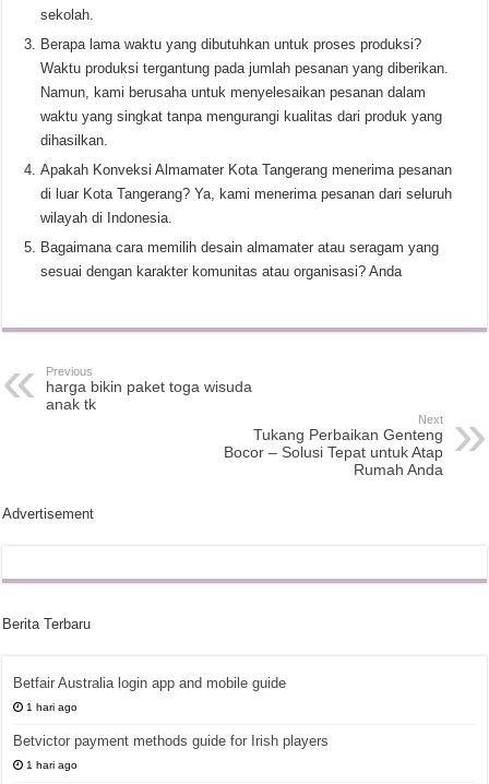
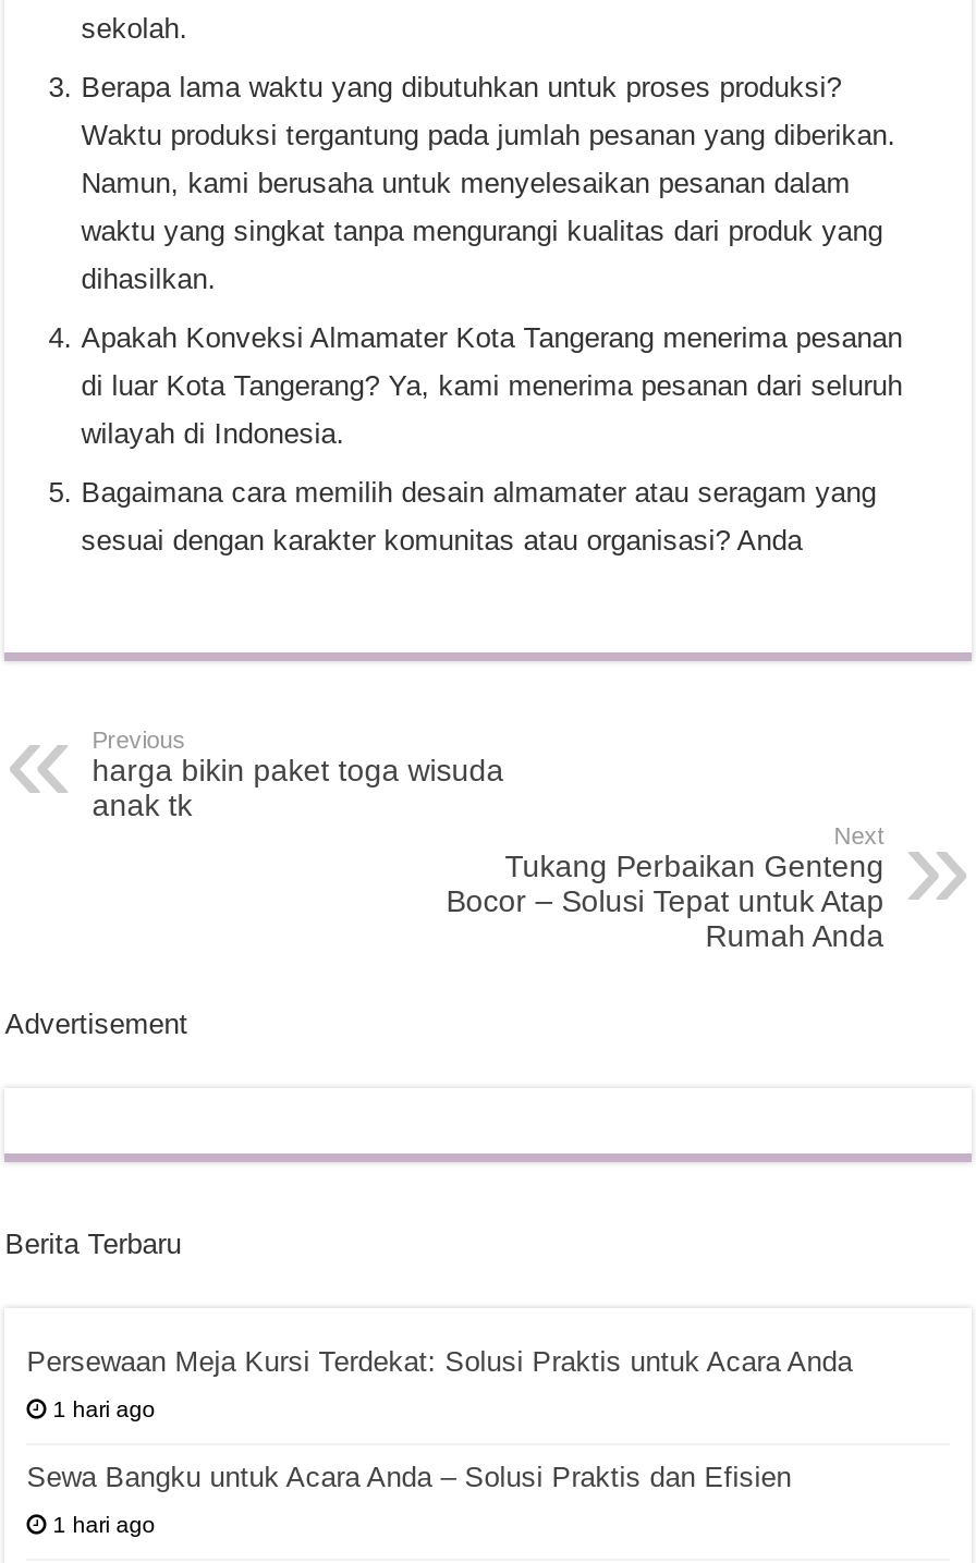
[13,675,286,691] Betfair Australia login app and mobile guide -> [27,1345,852,1378] Persewaan Meja Kursi Terdekat: Solusi Praktis untuk Acara Anda
[13,733,329,749] Betvictor payment methods guide for Irish players -> [27,1461,791,1493] Sewa Bangku untuk Acara Anda – Solusi Praktis dan Efisien

